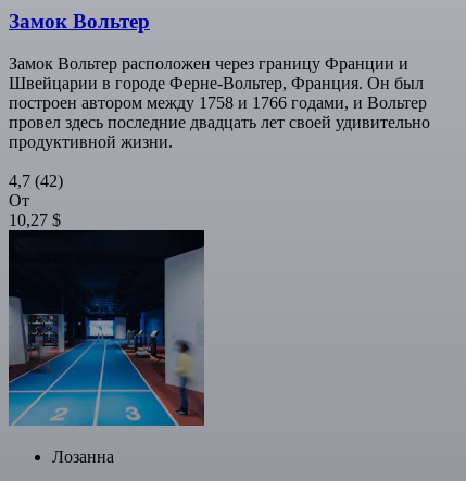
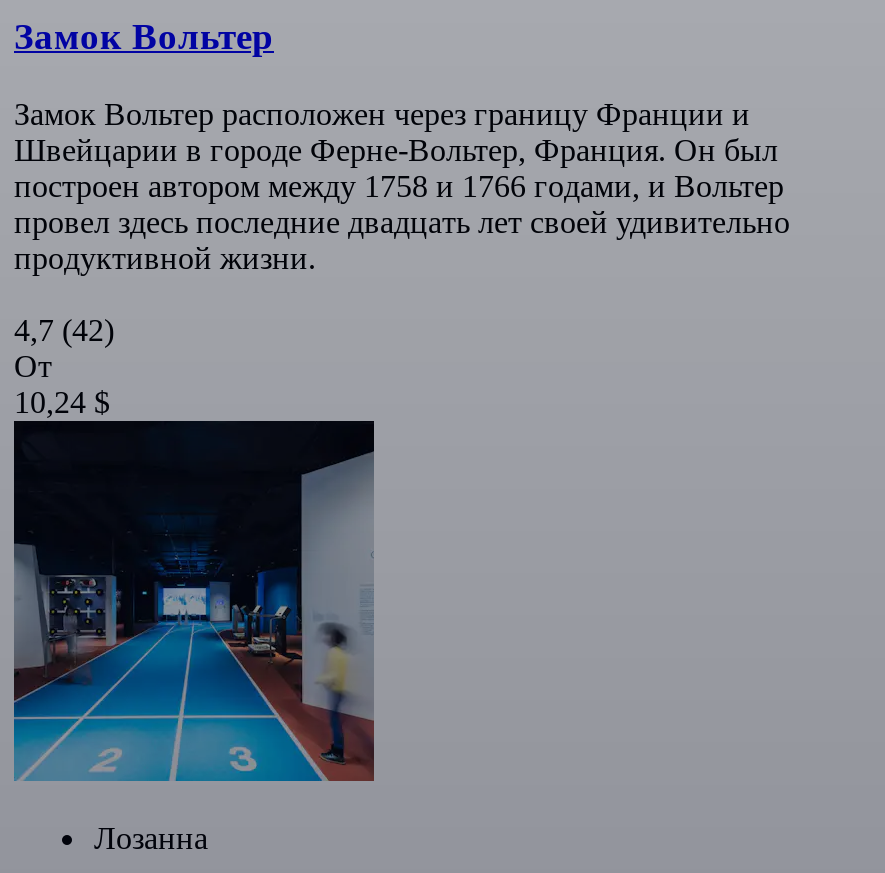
[9,210,61,229] 10,27 $ -> [14,384,110,418] 10,24 $

